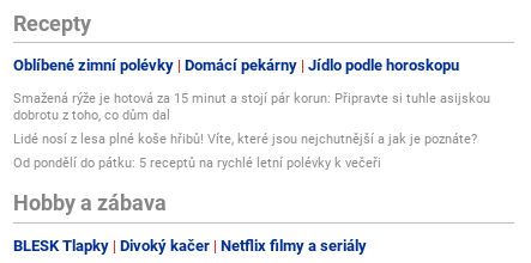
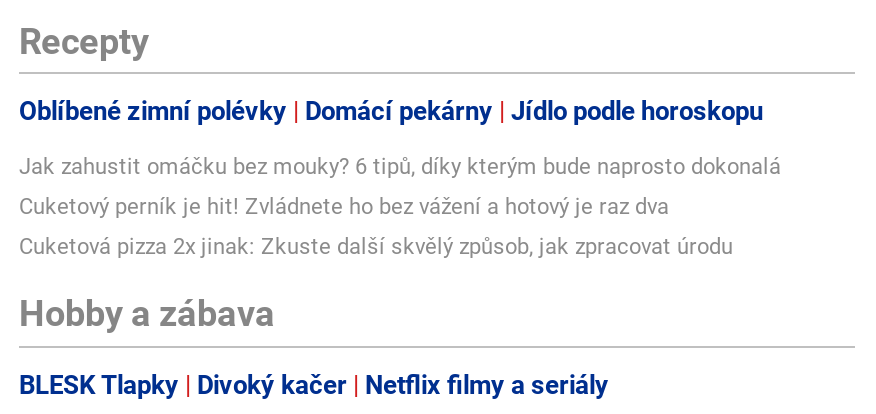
[13,91,490,123] Smažená rýže je hotová za 15 minut a stojí pár korun: Připravte si tuhle asijskou | dobrotu z toho, co dům dal -> [19,154,781,180] Jak zahustit omáčku bez mouky? 6 tipů, díky kterým bude naprosto dokonalá
[13,132,477,147] Lidé nosí z lesa plné koše hřibů! Víte, které jsou nejchutnější a jak je poznáte? -> [19,194,669,220] Cuketový perník je hit! Zvládnete ho bez vážení a hotový je raz dva
[13,156,381,171] Od pondělí do pátku: 5 receptů na rychlé letní polévky k večeři -> [19,234,733,260] Cuketová pizza 2x jinak: Zkuste další skvělý způsob, jak zpracovat úrodu

